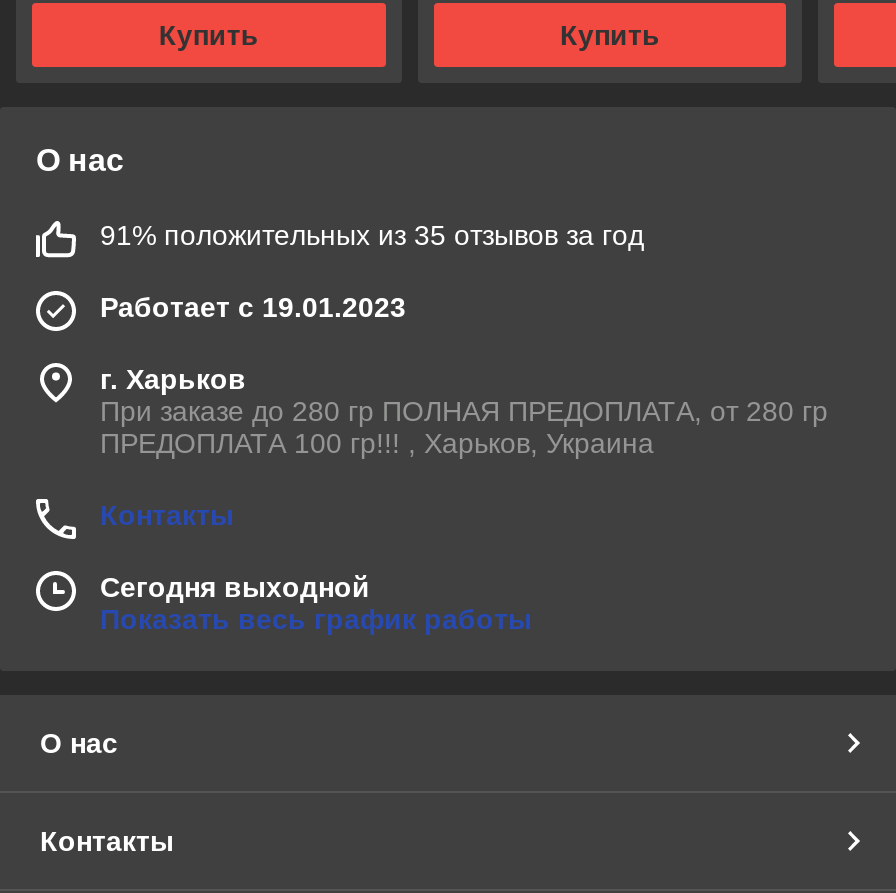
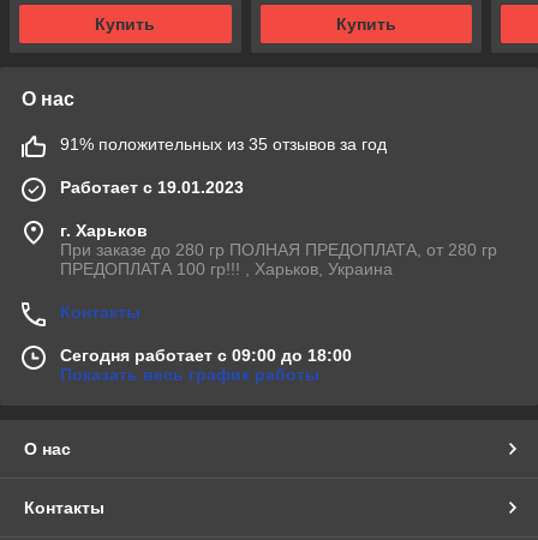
[100,571,370,603] Сегодня выходной -> [60,345,352,365] Сегодня работает с 09:00 до 18:00

